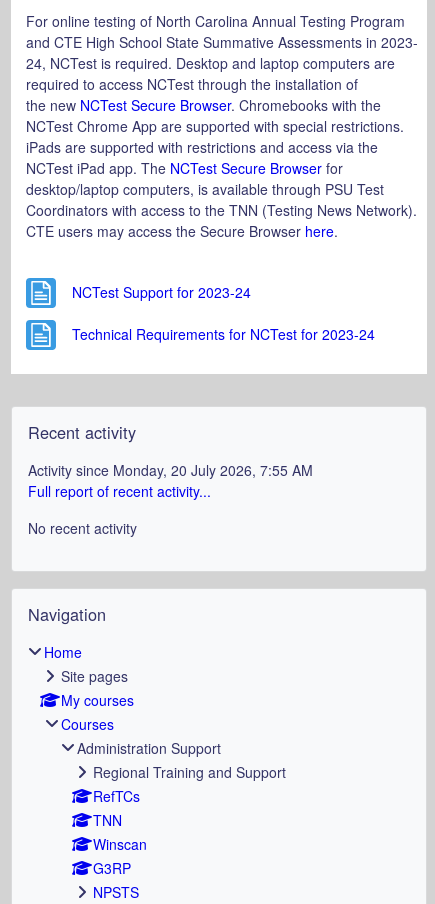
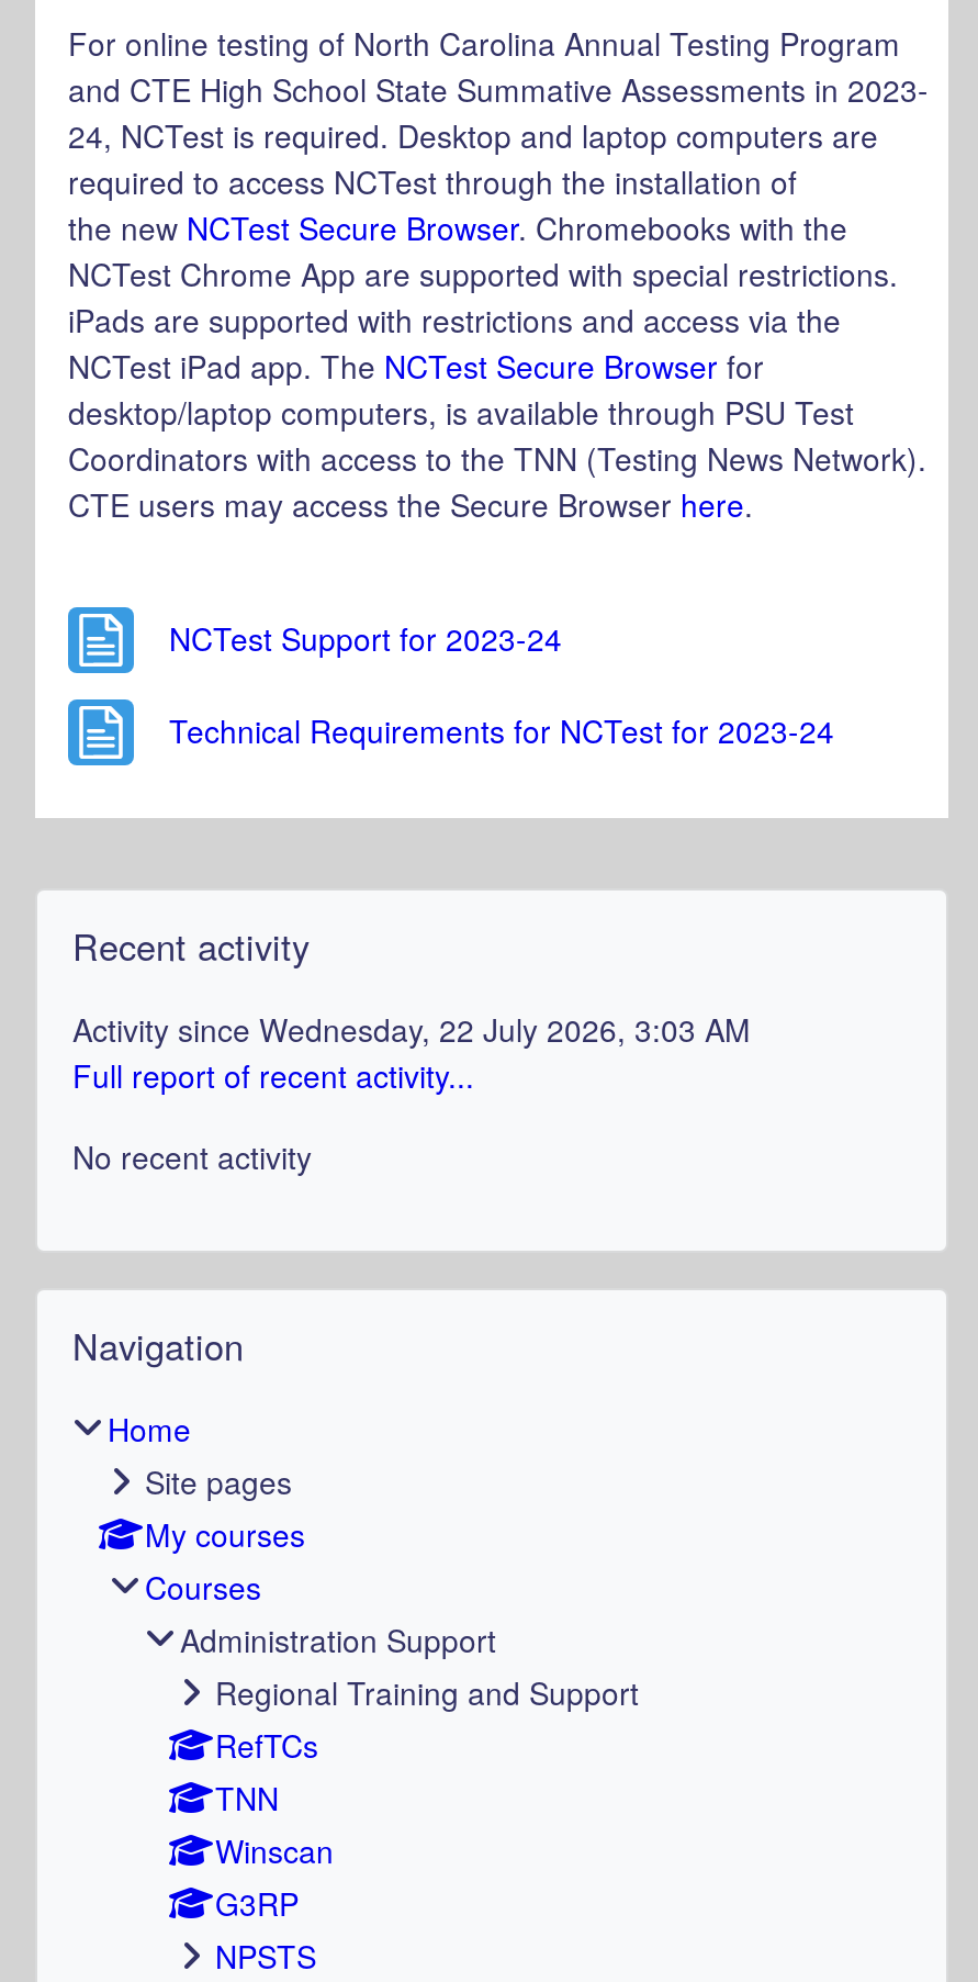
[28,460,313,480] Activity since Monday, 20 July 2026, 7:55 AM -> [72,1006,751,1050] Activity since Wednesday, 22 July 2026, 3:03 AM

